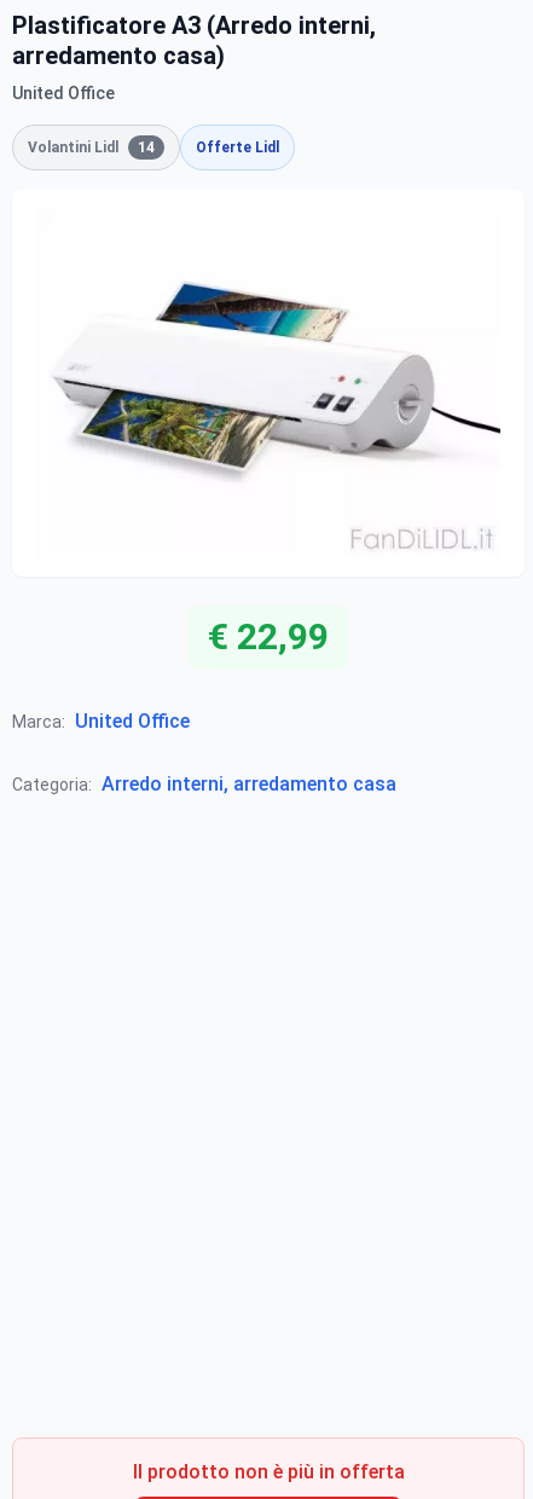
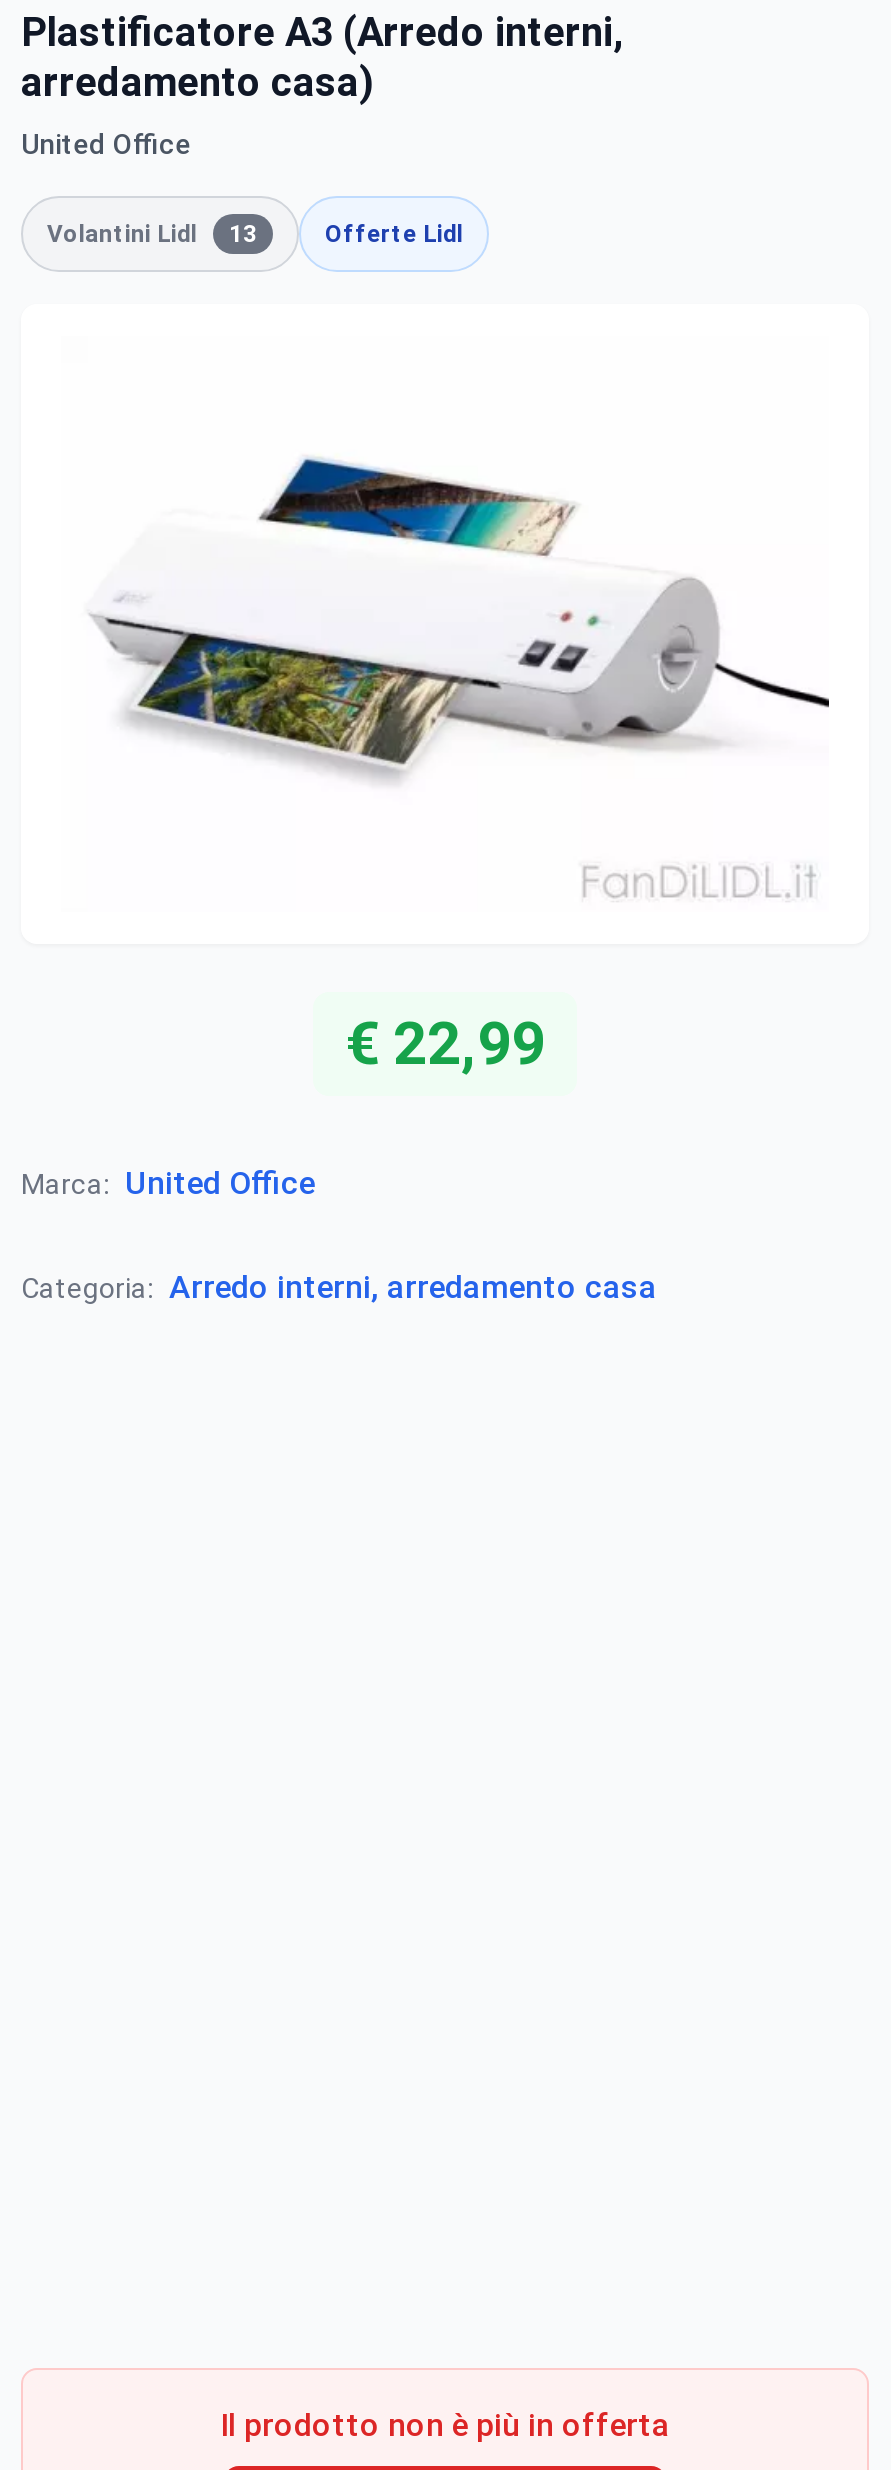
[28,139,155,156] Volantini Lidl 14 -> [47,220,257,248] Volantini Lidl 13

